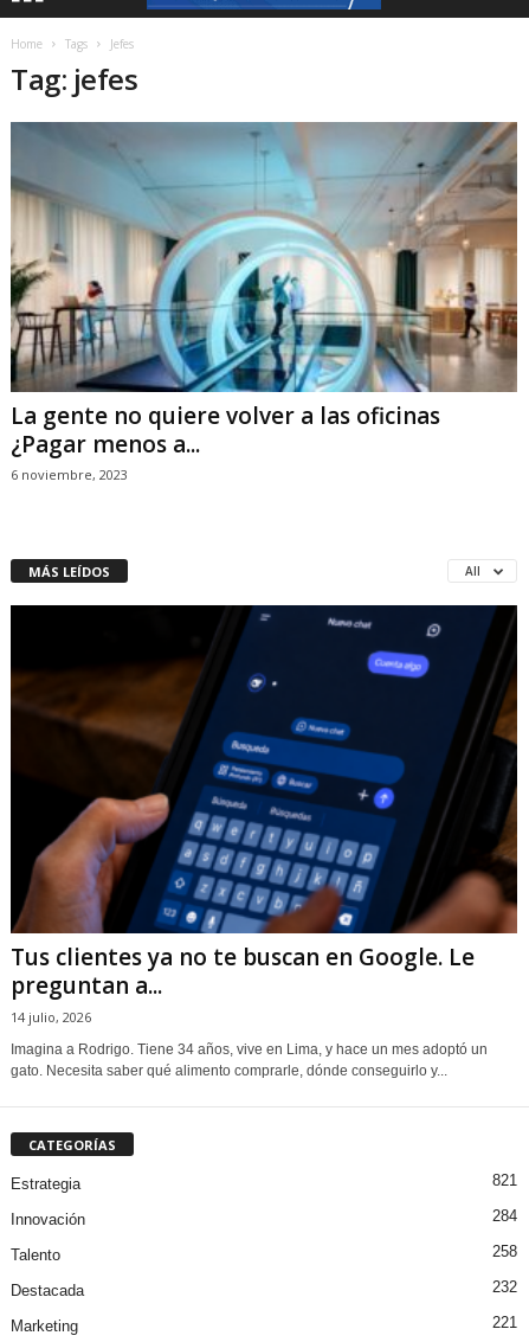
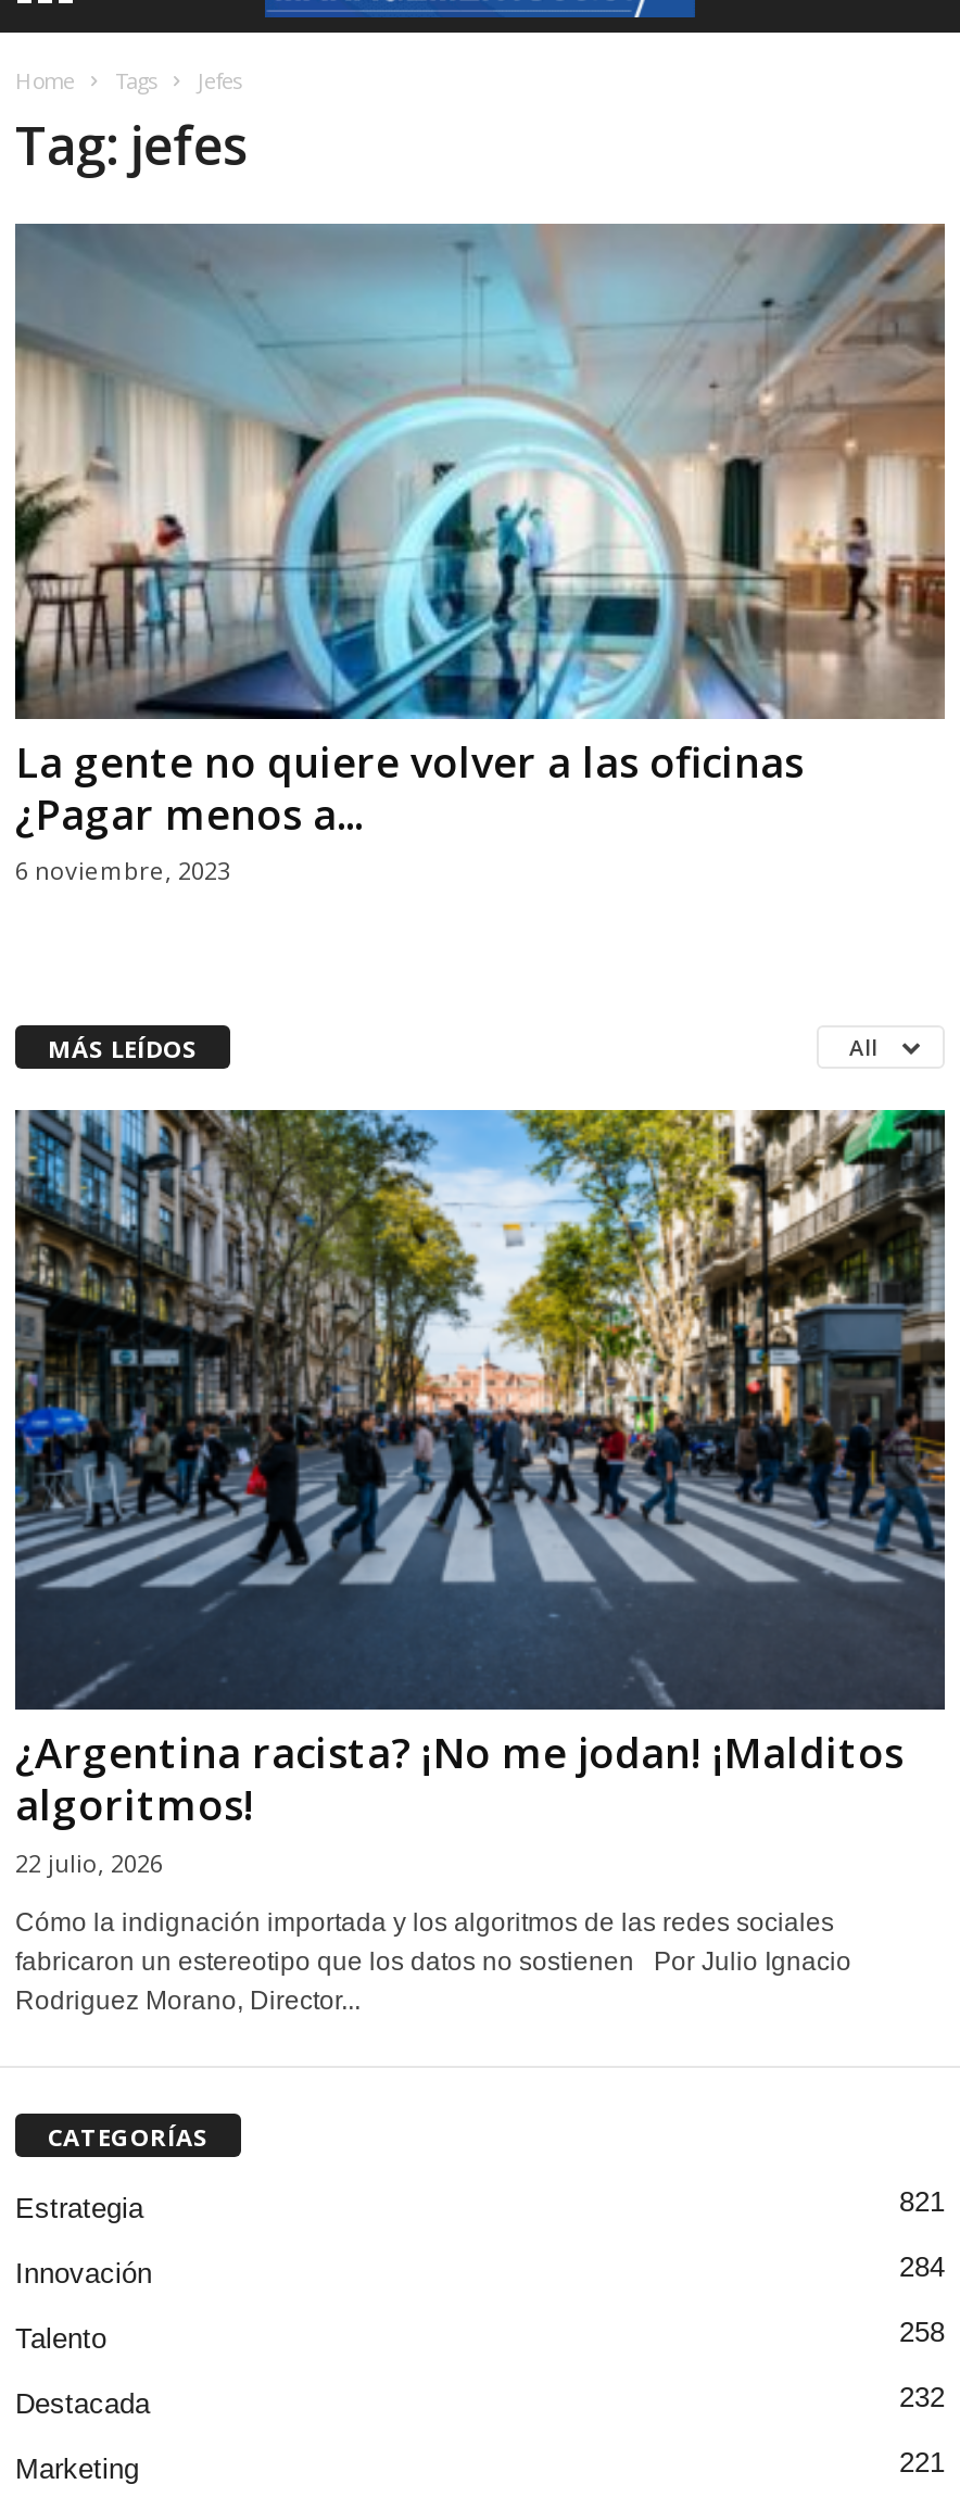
[11,604,517,1026] [image] | Tus clientes ya no te buscan en Google. Le | preguntan a... | 14 julio, 2026 -> [13,1108,947,1880] [image] | ¿Argentina racista? ¡No me jodan! ¡Malditos | algoritmos! | 22 julio, 2026
[11,1041,488,1079] Imagina a Rodrigo. Tiene 34 años, vive en Lima, y hace un mes adoptó un | gato. Necesita saber qué alimento comprarle, dónde conseguirlo y... -> [15,1908,851,2016] Cómo la indignación importada y los algoritmos de las redes sociales | fabricaron un estereotipo que los datos no sostienen Por Julio Ignacio | Rodriguez Morano, Director...

